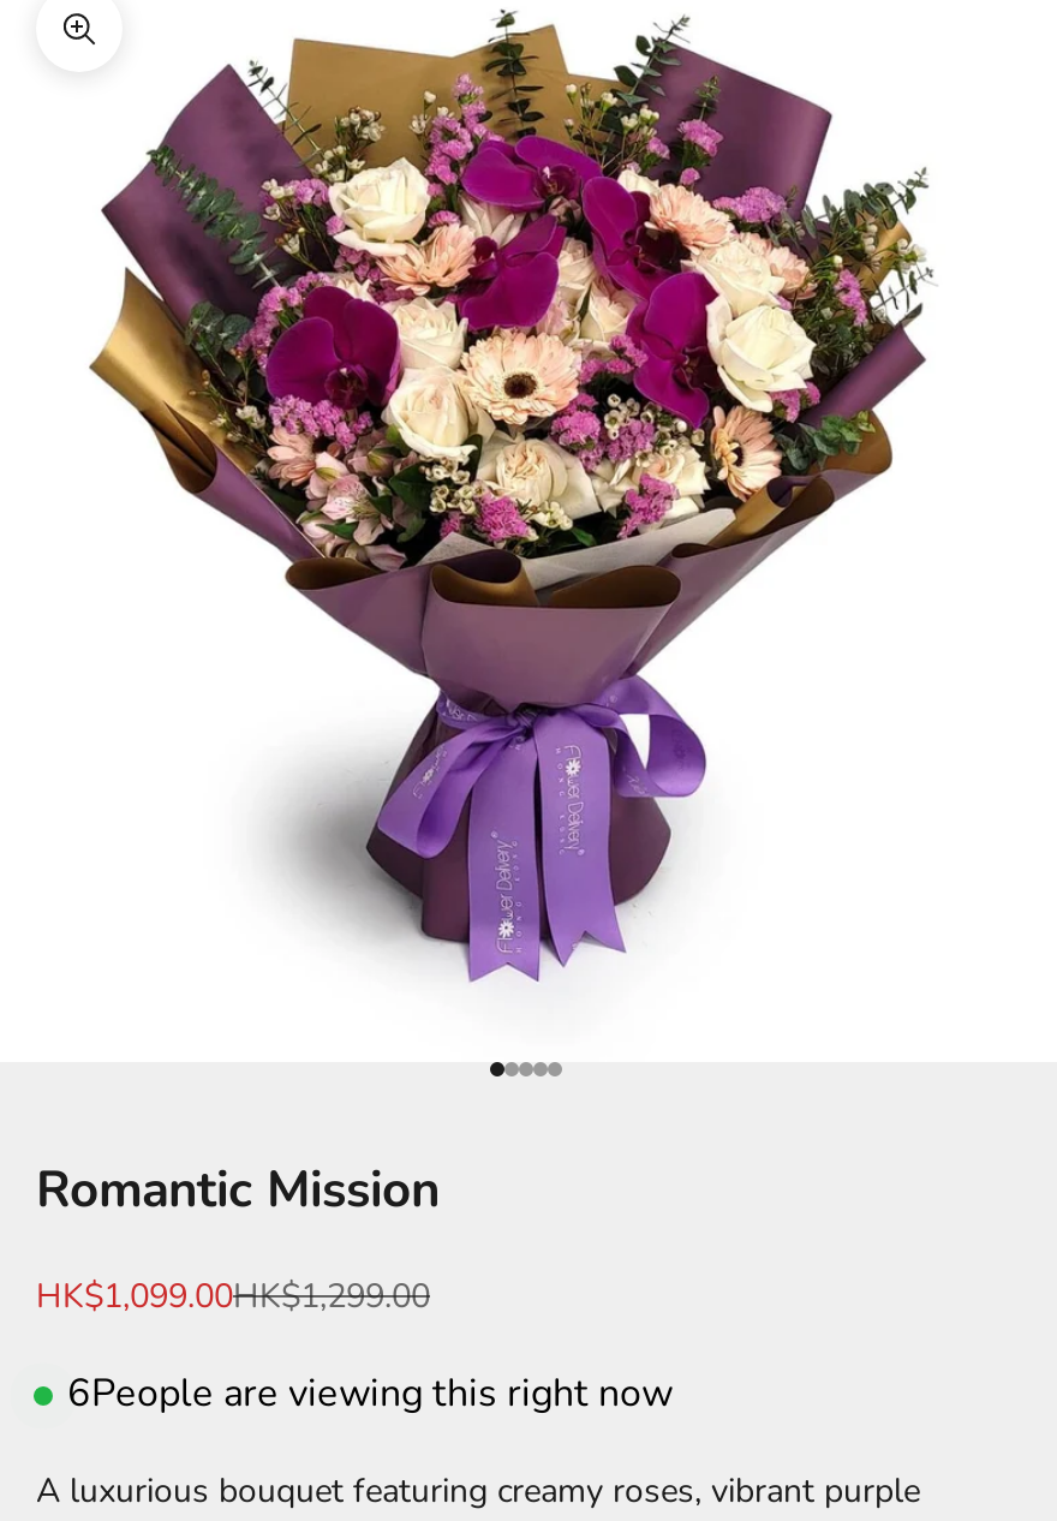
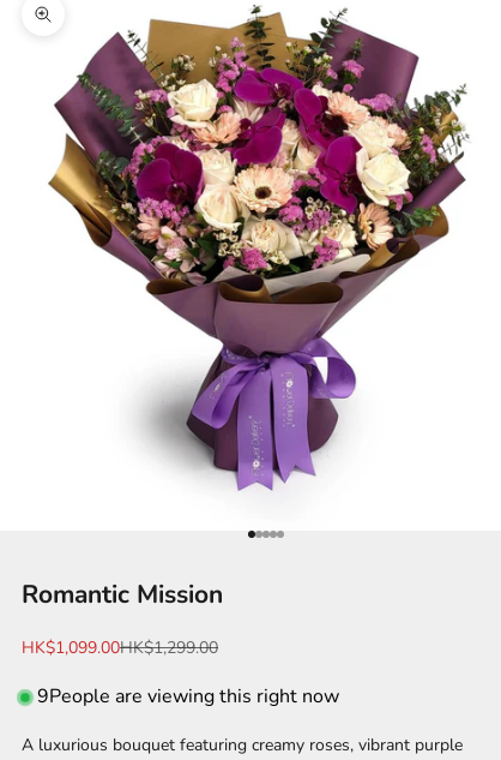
[67,1368,673,1421] 6People are viewing this right now -> [37,684,339,710] 9People are viewing this right now

